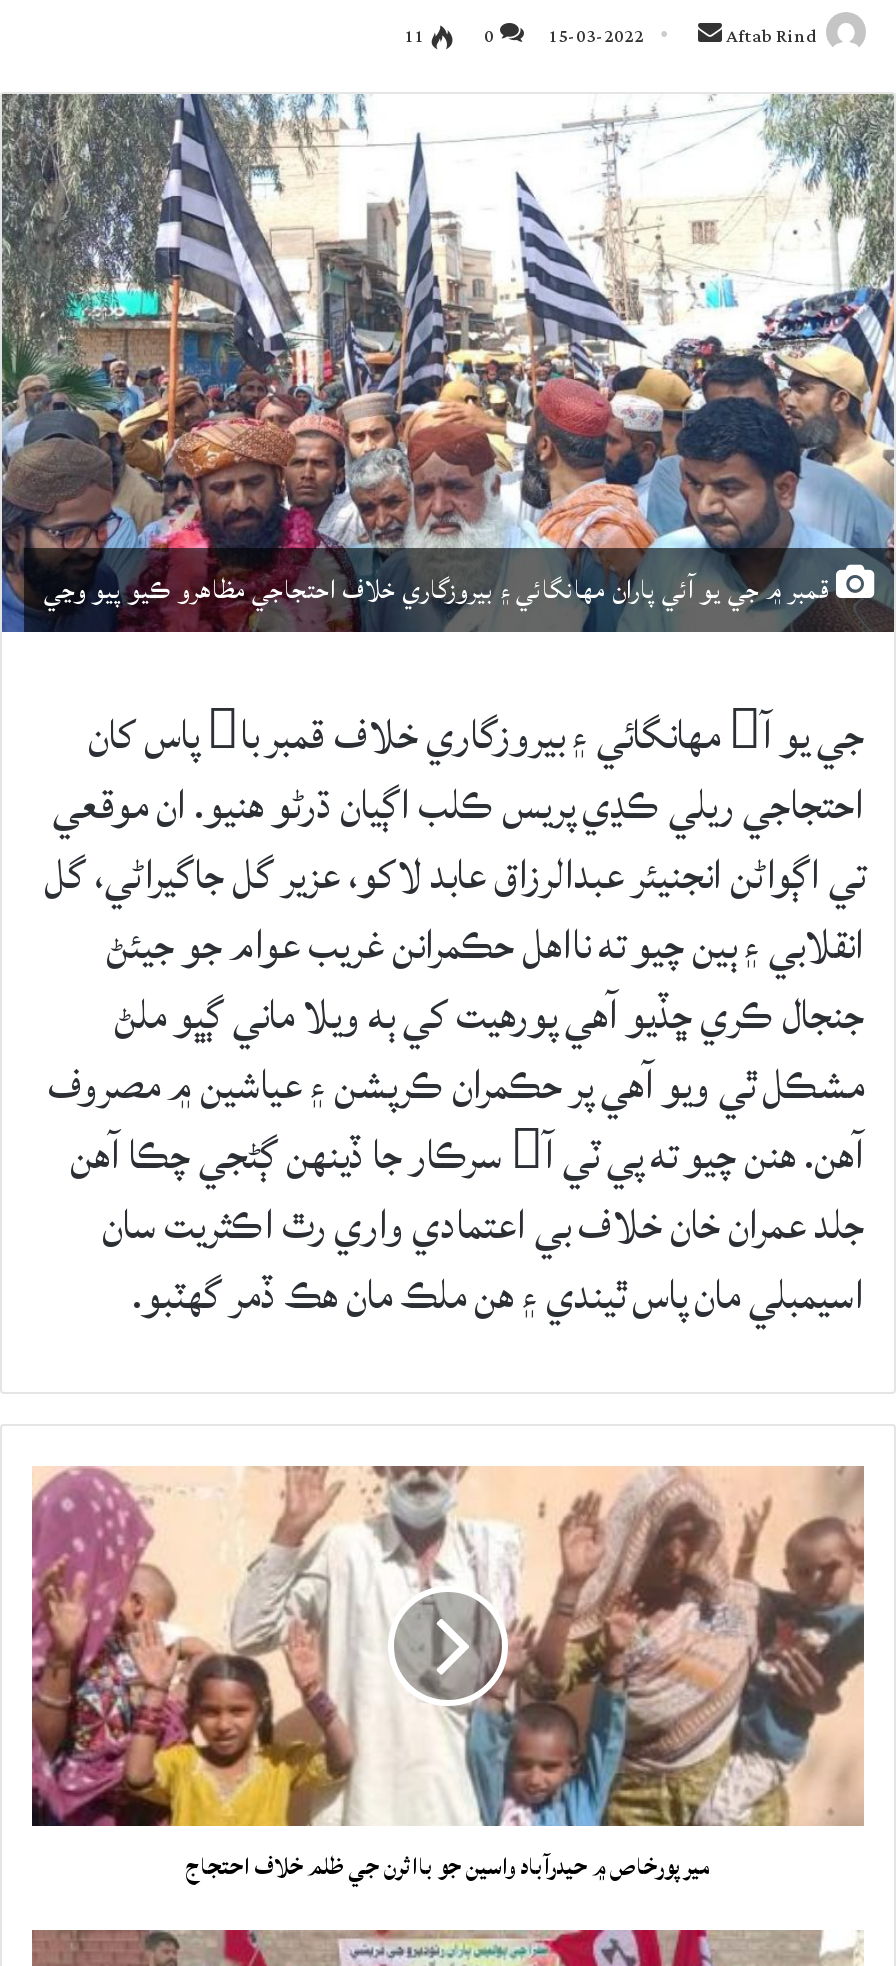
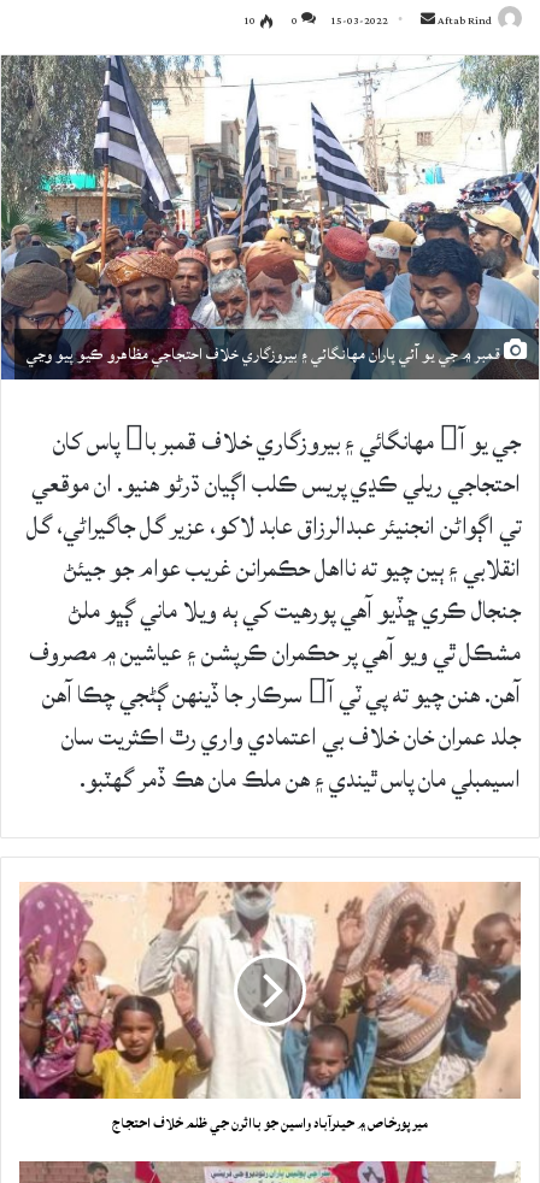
[404,20,424,54] 11 -> [243,11,256,31] 10

